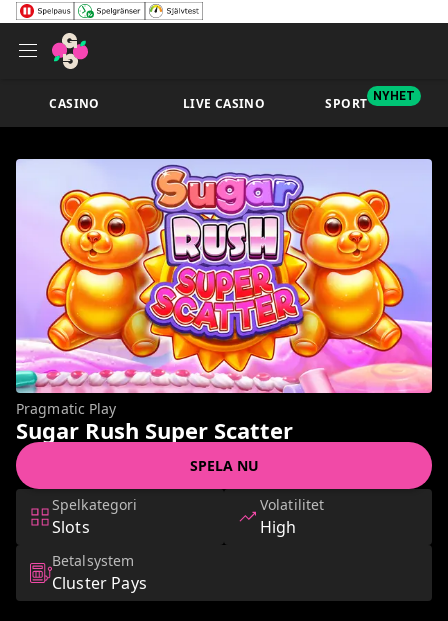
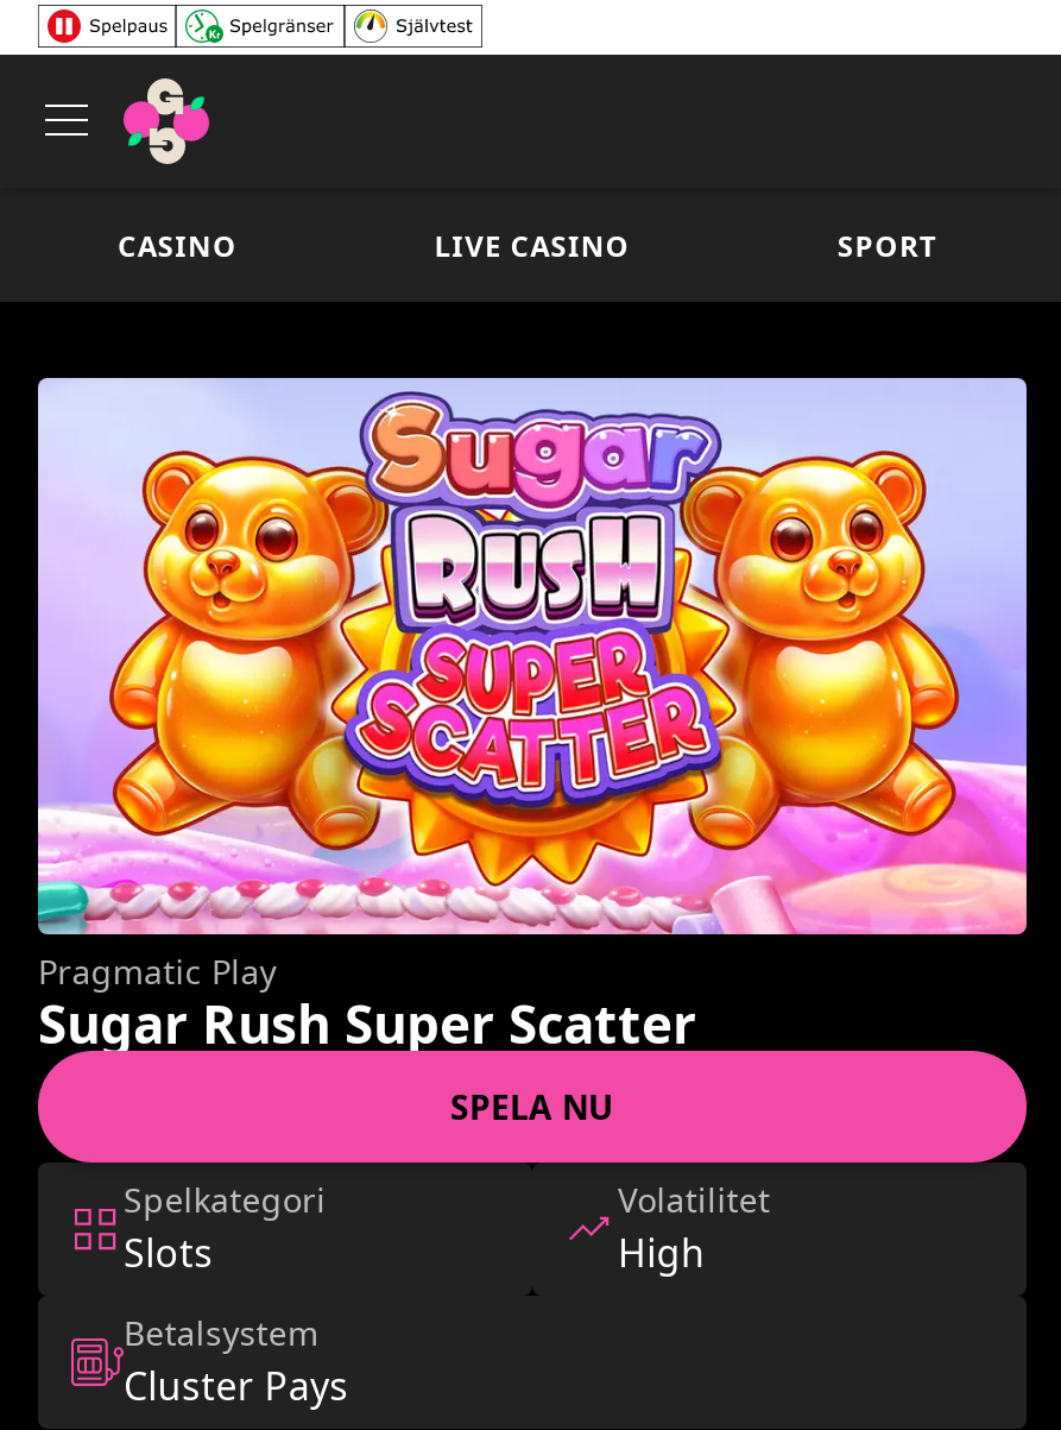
[325,88,415,111] SPORT NYHET -> [837,225,937,265] SPORT

